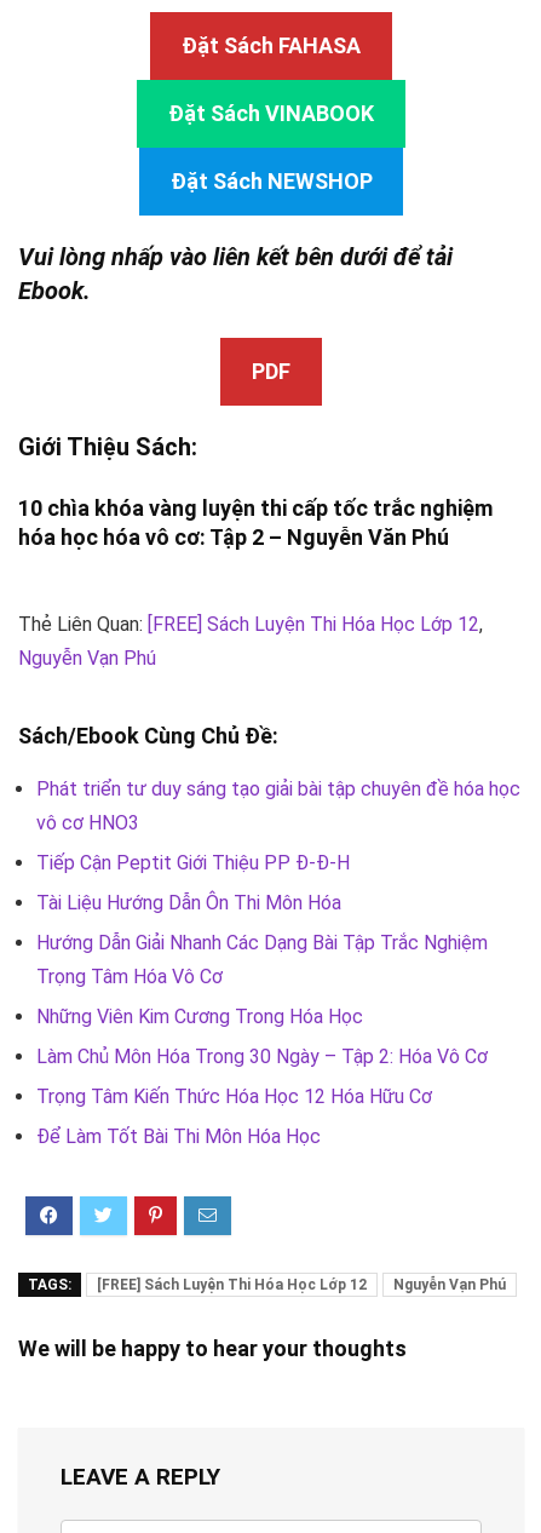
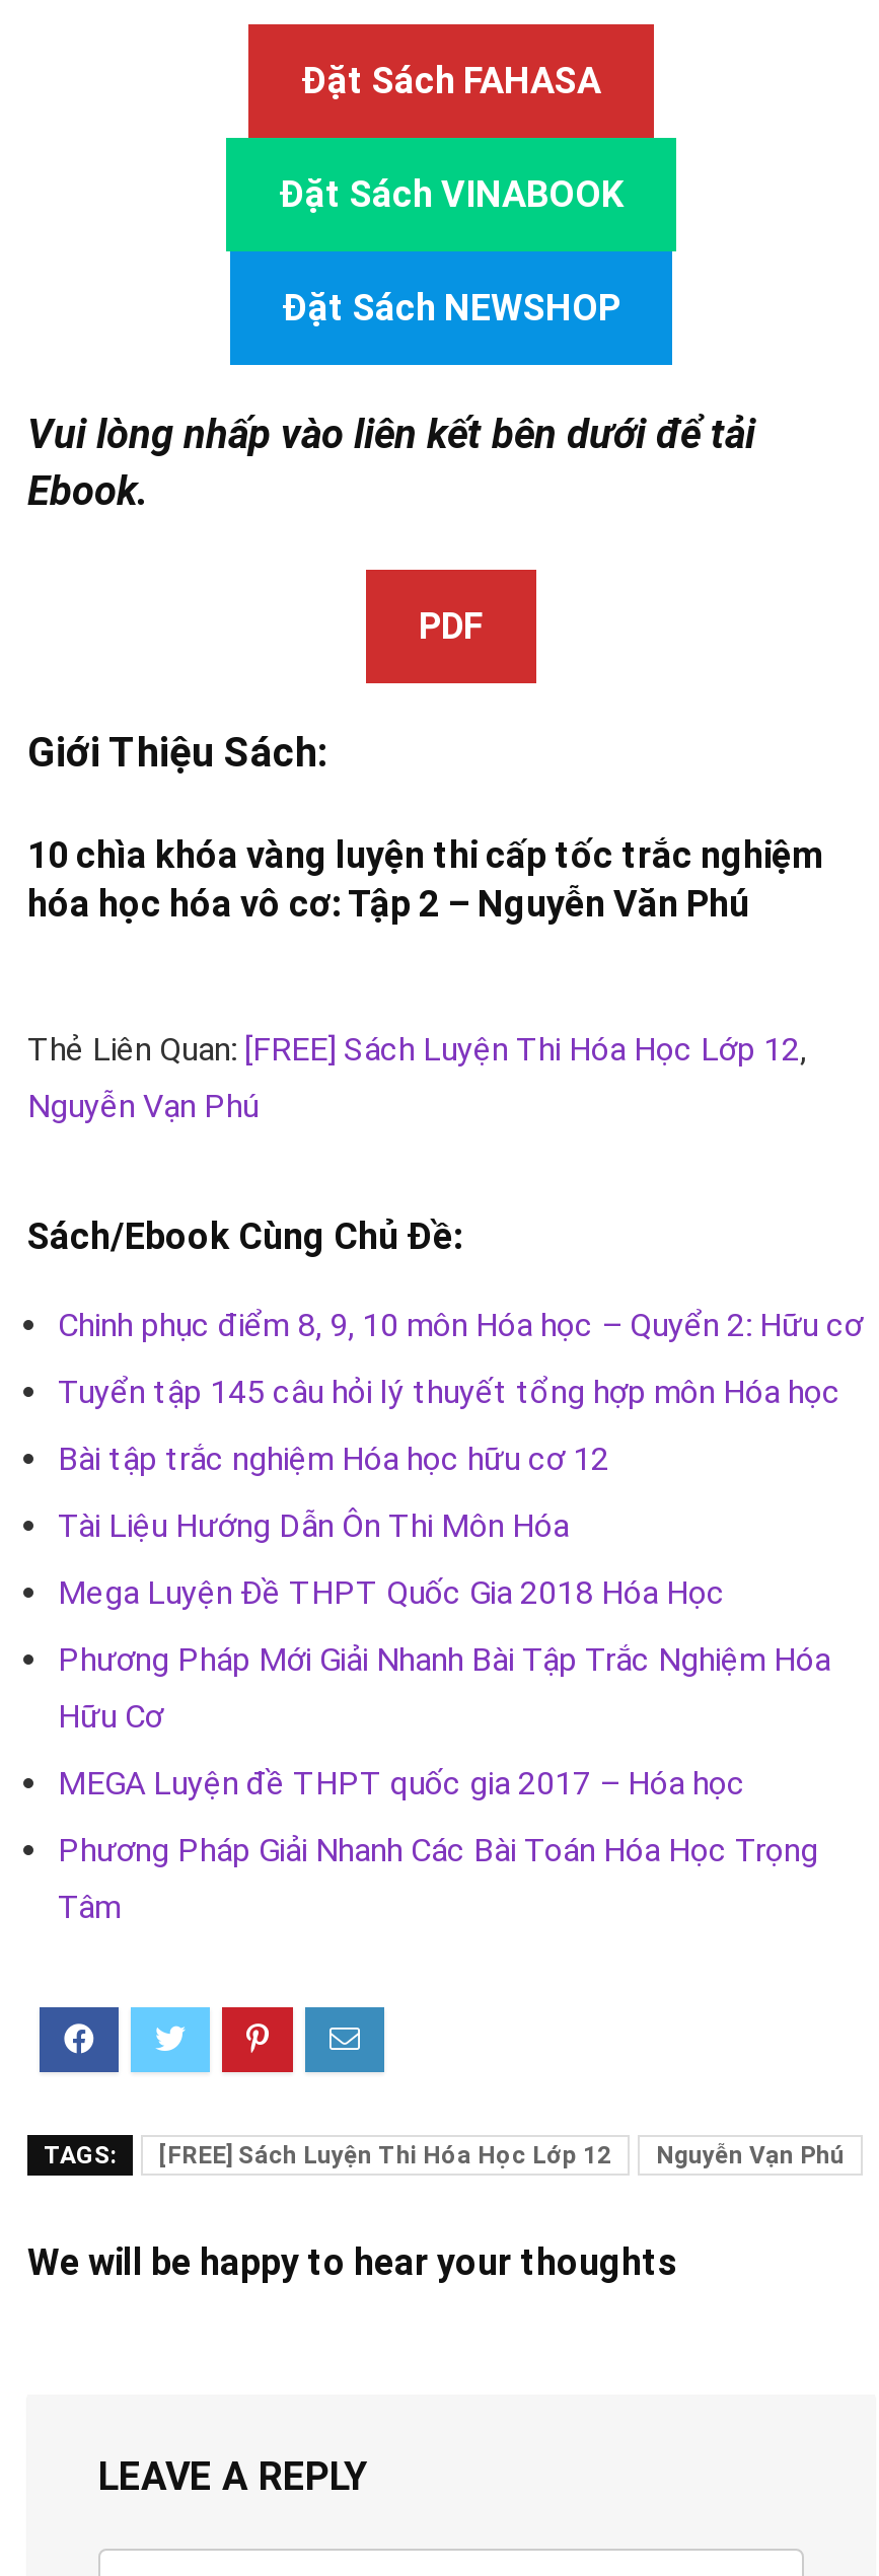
[36,777,520,800] Phát triển tư duy sáng tạo giải bài tập chuyên đề hóa học -> [58,1306,863,1344] Chinh phục điểm 8, 9, 10 môn Hóa học – Quyển 2: Hữu cơ
[36,811,139,834] vô cơ HNO3 -> [58,1373,840,1411] Tuyển tập 145 câu hỏi lý thuyết tổng hợp môn Hóa học
[36,851,350,874] Tiếp Cận Peptit Giới Thiệu PP Đ-Đ-H -> [58,1440,609,1478] Bài tập trắc nghiệm Hóa học hữu cơ 12
[36,931,488,954] Hướng Dẫn Giải Nhanh Các Dạng Bài Tập Trắc Nghiệm -> [58,1573,725,1612] Mega Luyện Đề THPT Quốc Gia 2018 Hóa Học
[36,965,223,988] Trọng Tâm Hóa Vô Cơ -> [58,1640,830,1679] Phương Pháp Mới Giải Nhanh Bài Tập Trắc Nghiệm Hóa
[36,1005,363,1028] Những Viên Kim Cương Trong Hóa Học -> [58,1697,163,1736] Hữu Cơ
[36,1045,488,1068] Làm Chủ Môn Hóa Trong 30 Ngày – Tập 2: Hóa Vô Cơ -> [58,1764,745,1802] MEGA Luyện đề THPT quốc gia 2017 – Hóa học
[36,1085,432,1108] Trọng Tâm Kiến Thức Hóa Học 12 Hóa Hữu Cơ -> [58,1831,818,1869] Phương Pháp Giải Nhanh Các Bài Toán Hóa Học Trọng
[36,1125,321,1148] Để Làm Tốt Bài Thi Môn Hóa Học -> [58,1888,121,1926] Tâm

